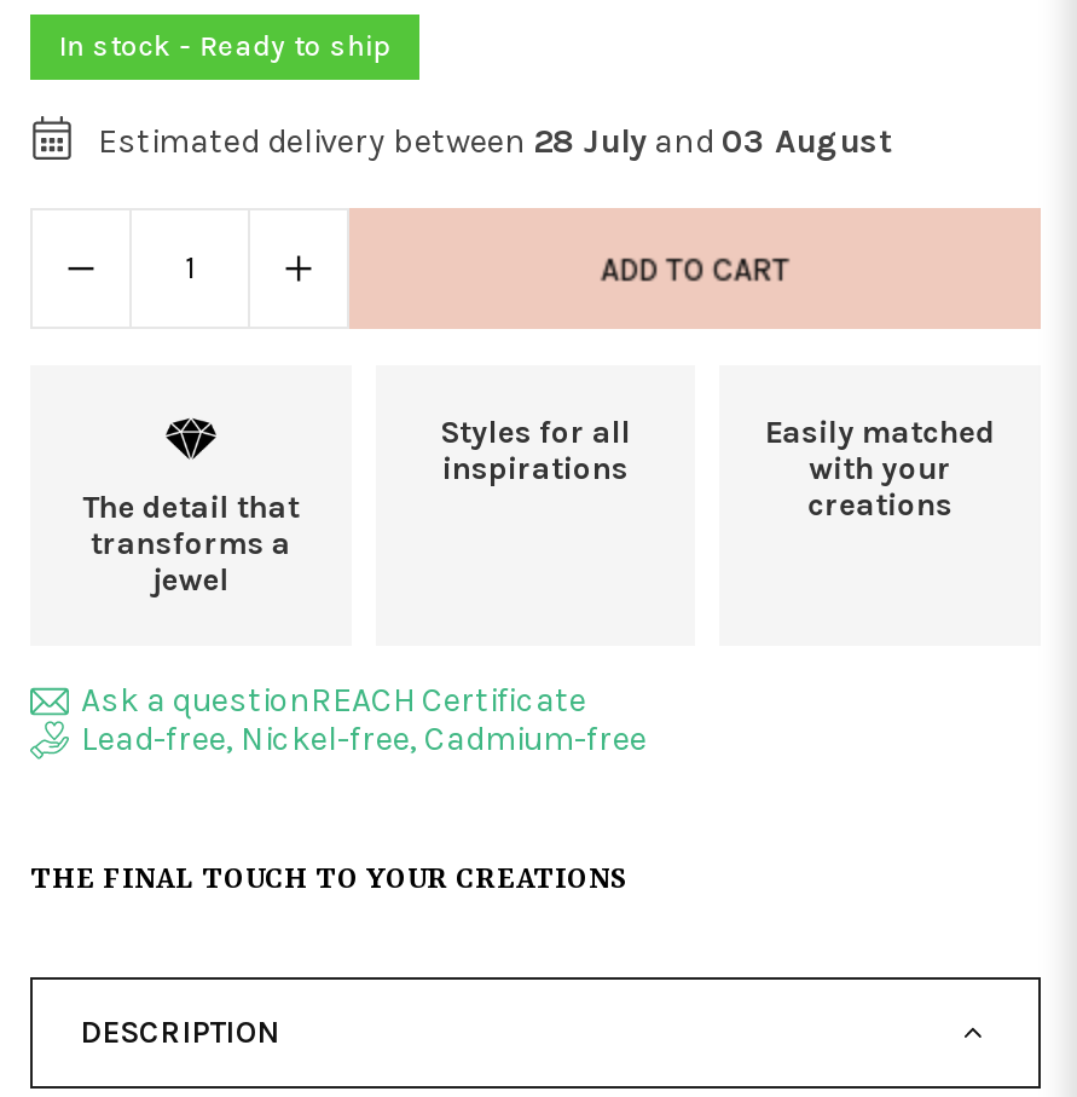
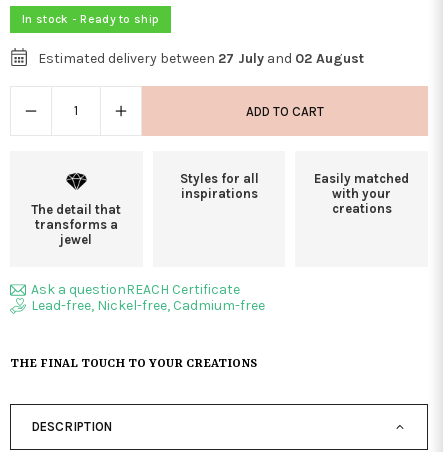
[98,121,891,162] Estimated delivery between 28 July and 03 August -> [38,50,364,67] Estimated delivery between 27 July and 02 August

